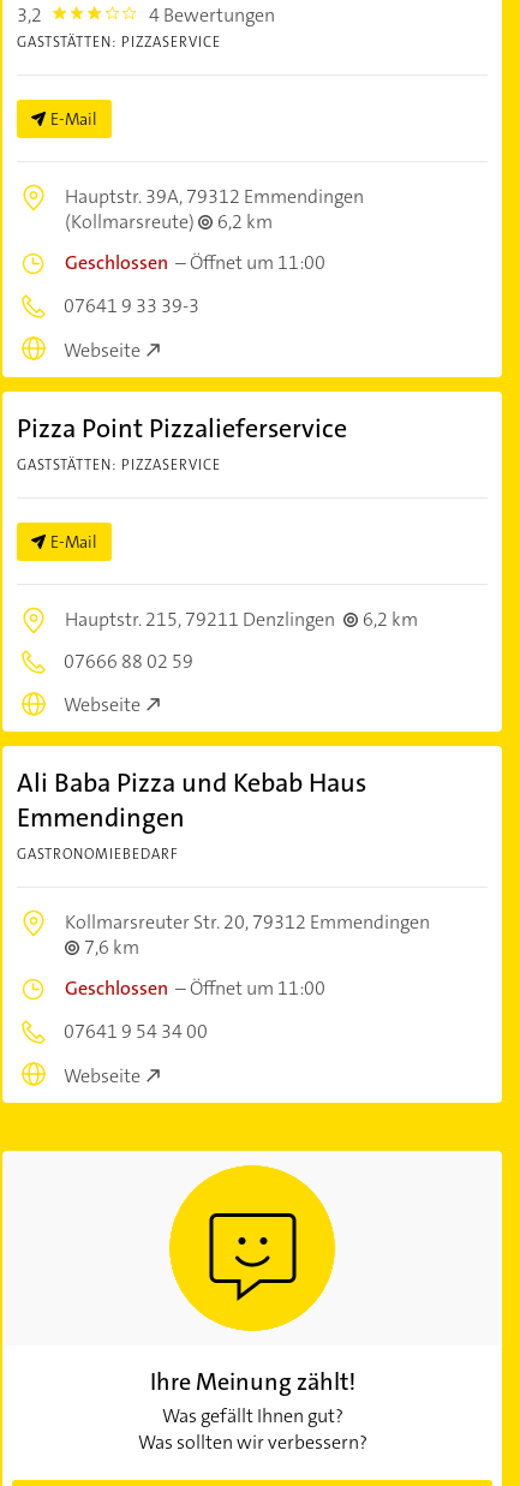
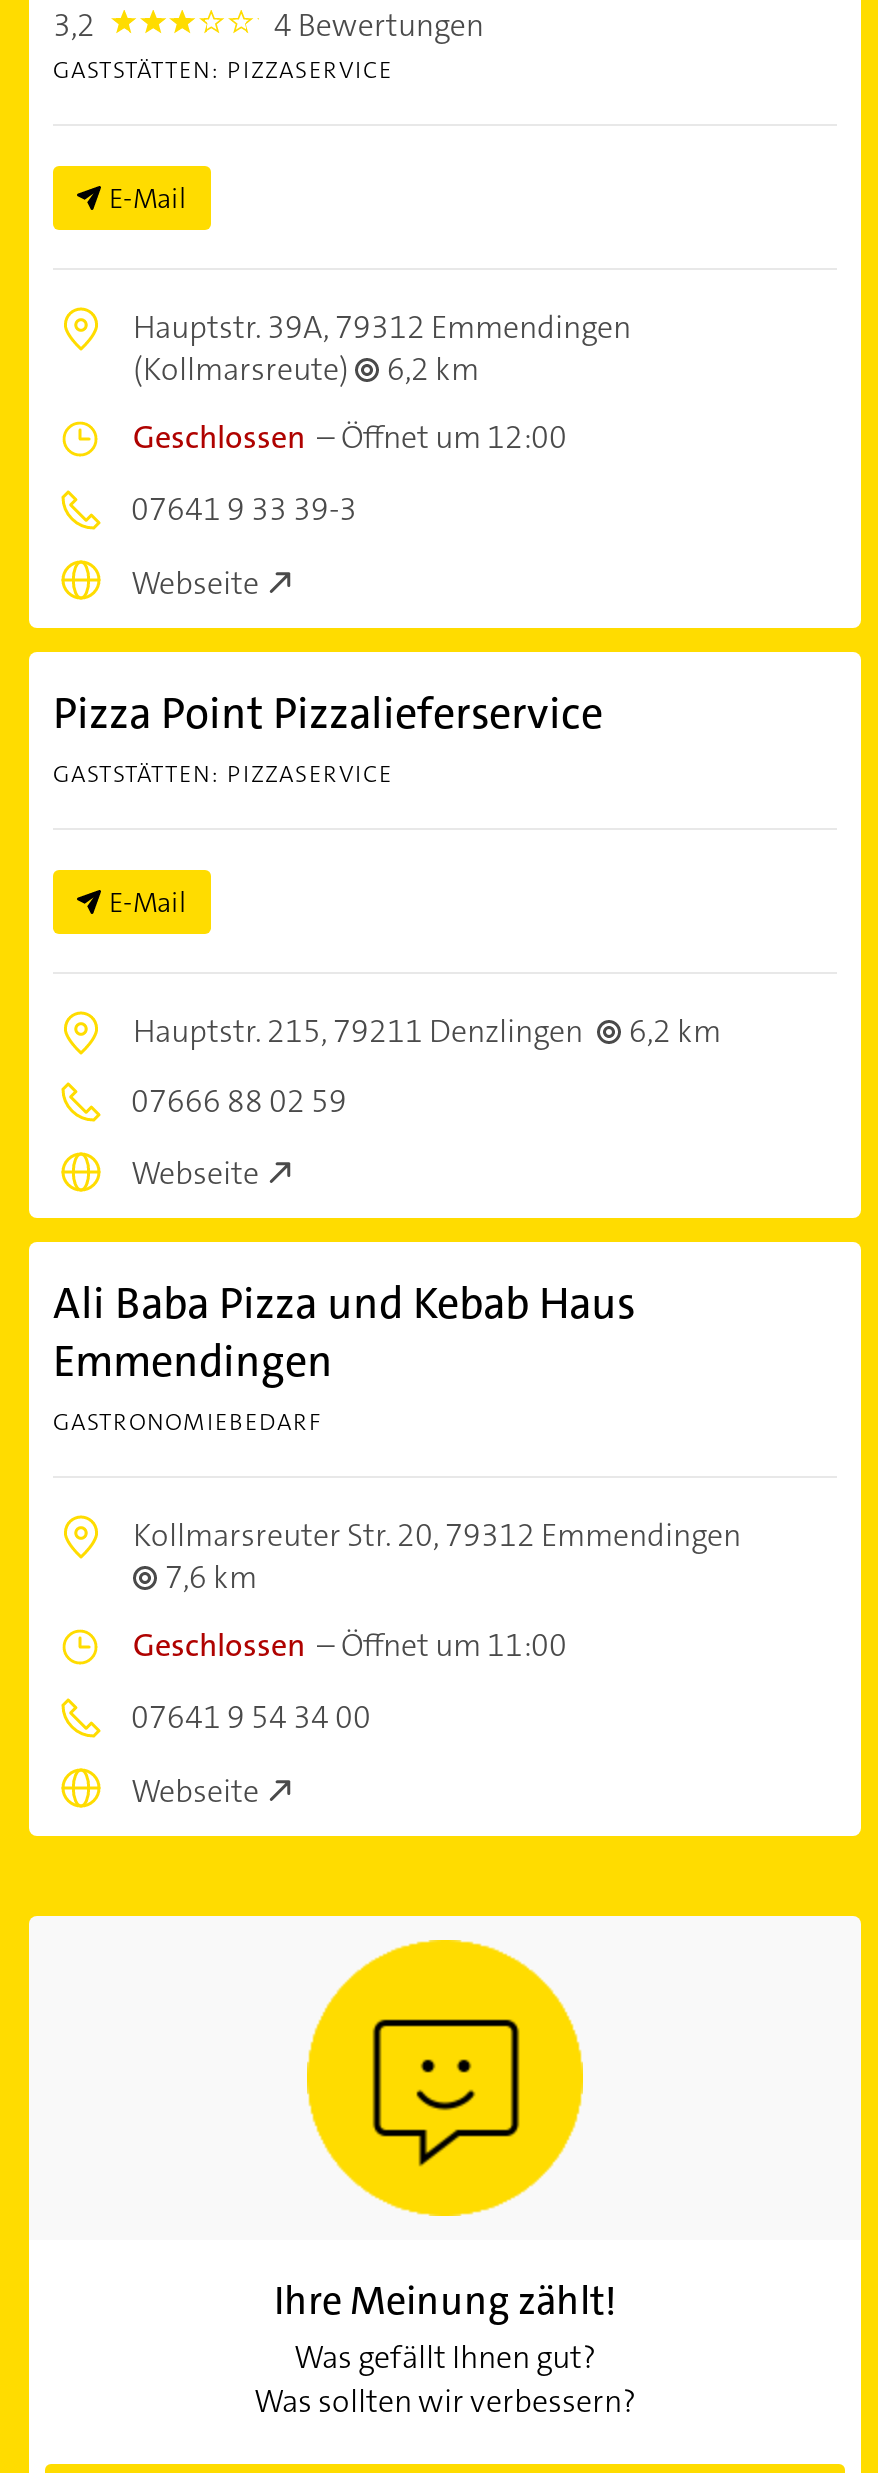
[65,250,325,275] Geschlossen –Öffnet um 11:00 -> [133,416,567,458] Geschlossen –Öffnet um 12:00

